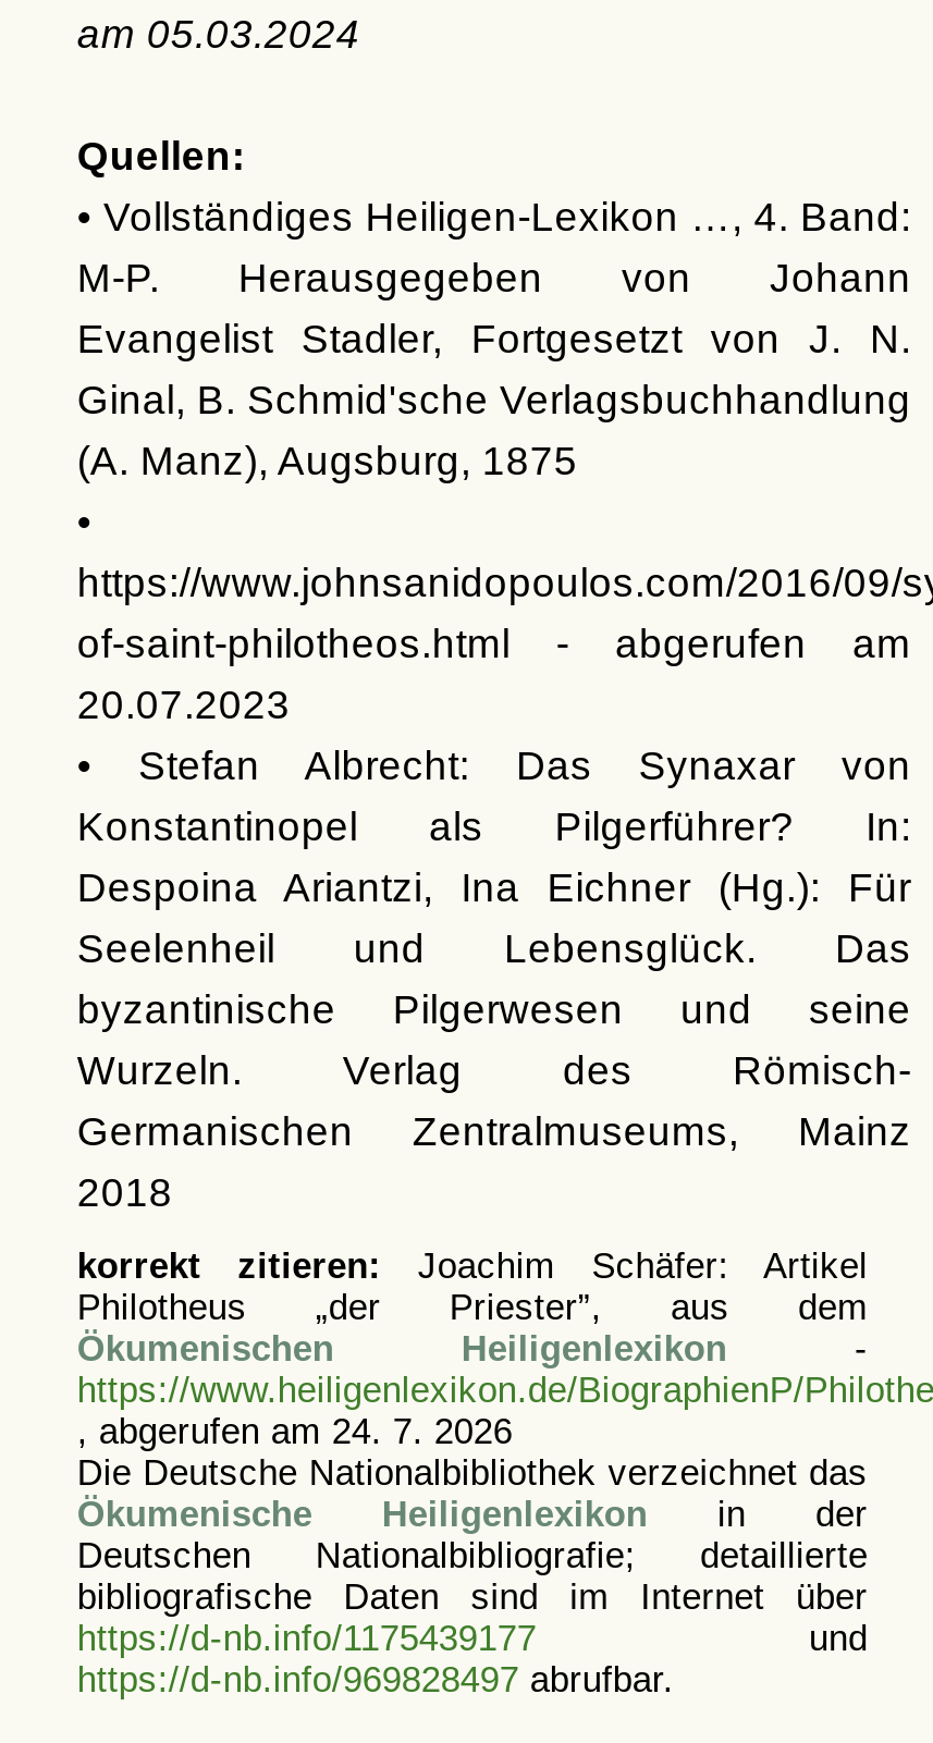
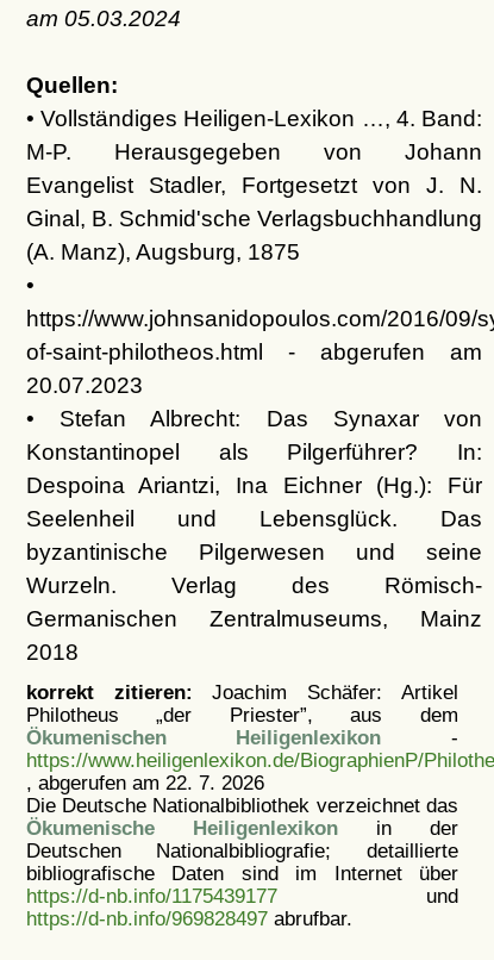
[77,1411,512,1450] , abgerufen am 24. 7. 2026 -> [26,772,264,793] , abgerufen am 22. 7. 2026

